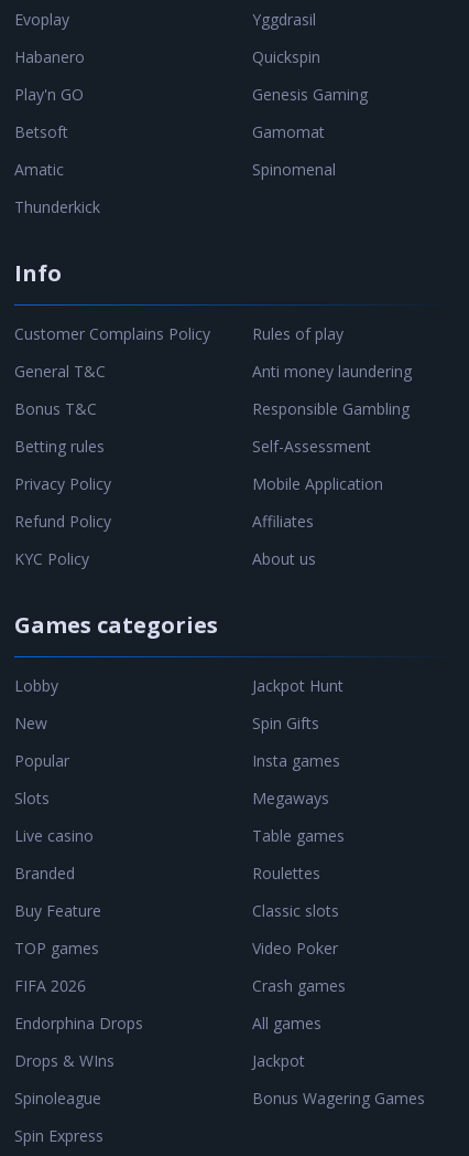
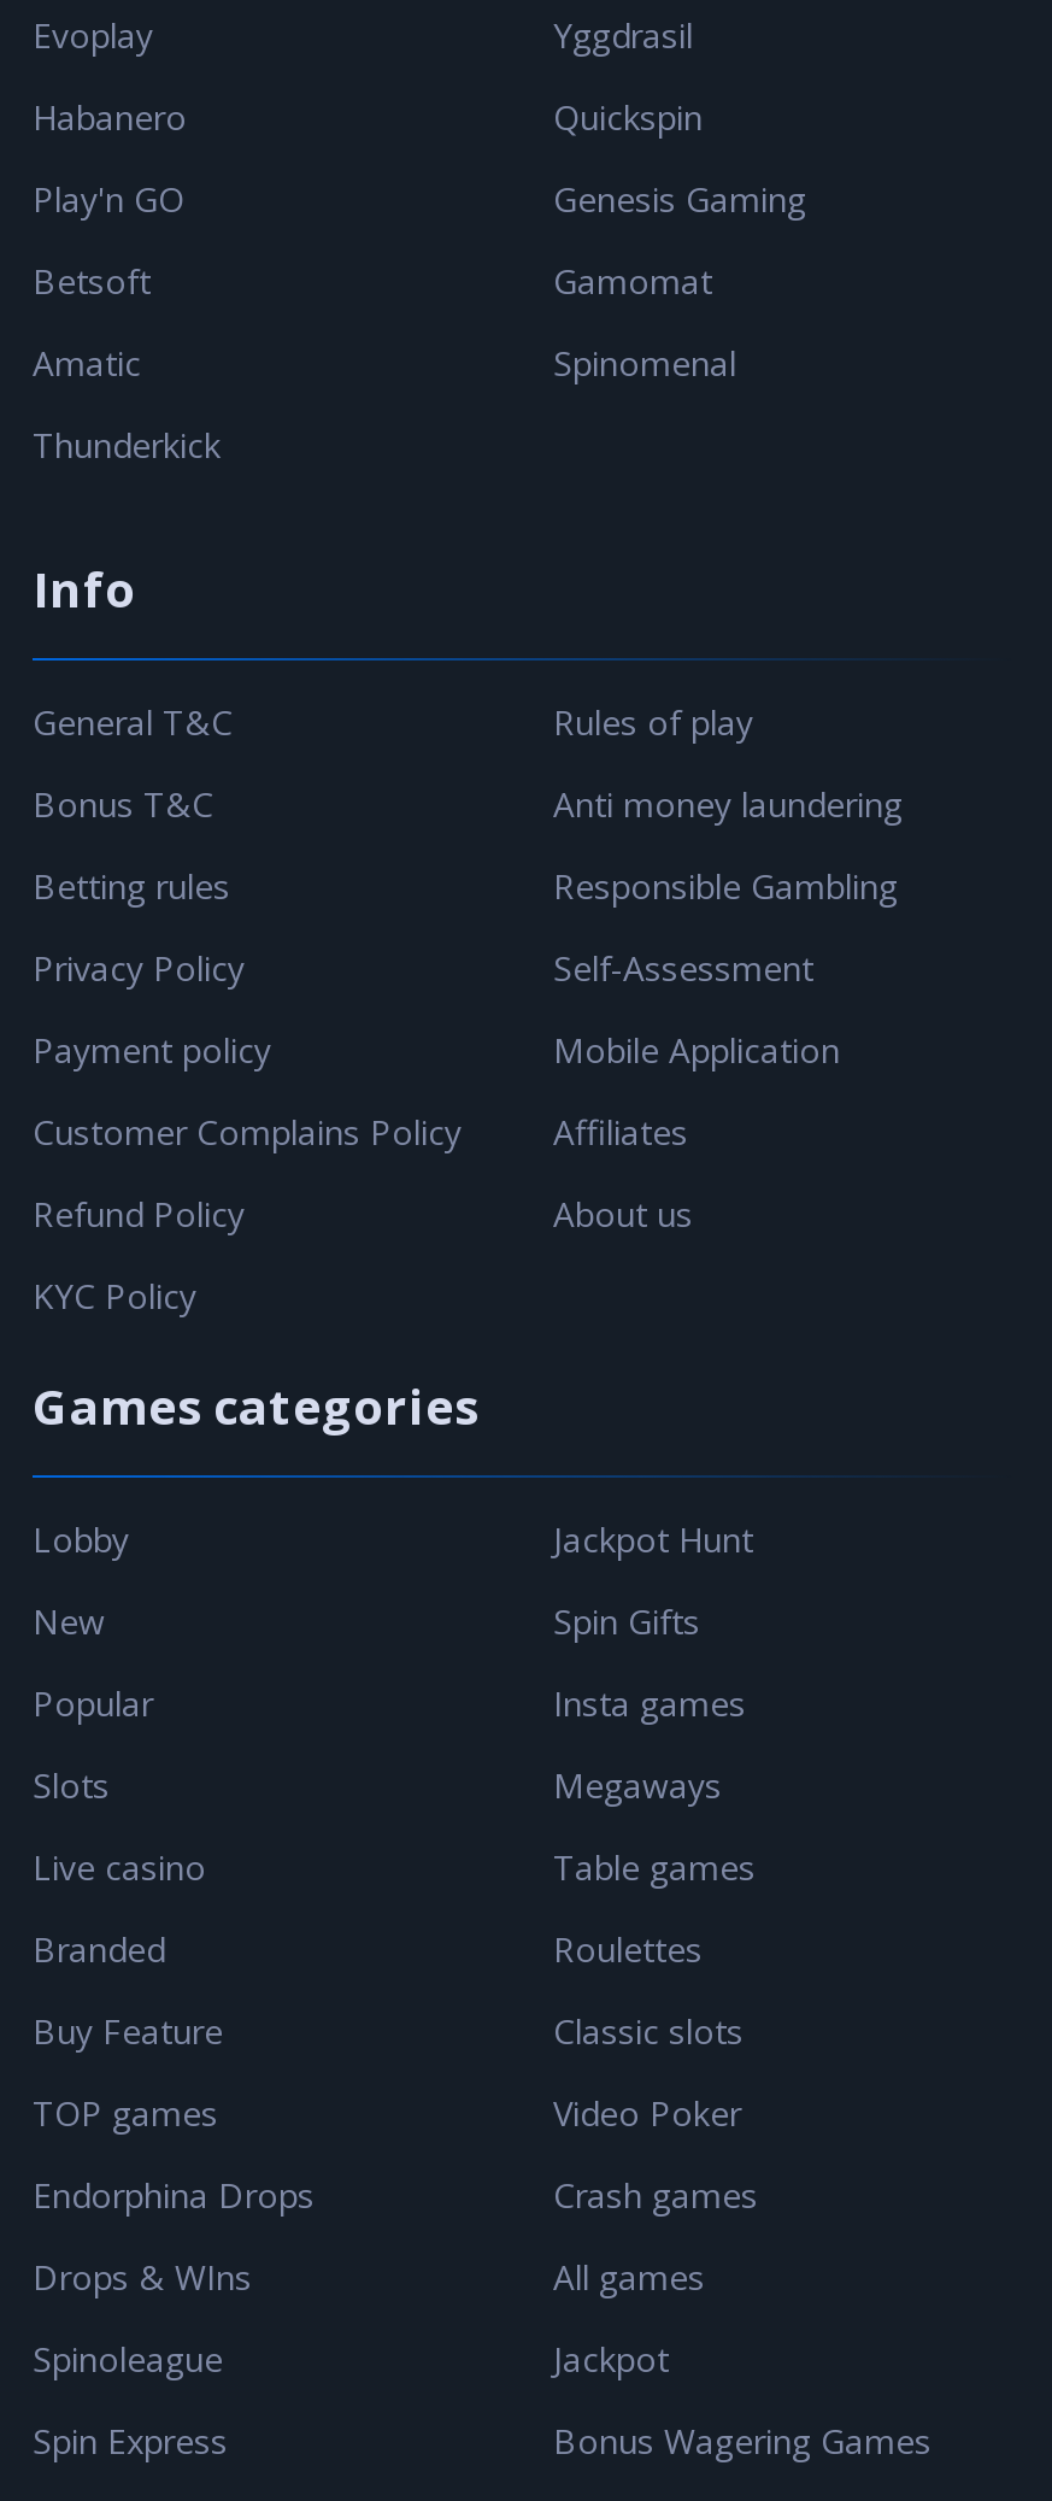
moved [14,323,210,344] -> [33,1109,462,1155]: Customer Complains Policy
moved [14,361,111,494] -> [33,699,245,991]: General T&C | Bonus T&C | Betting rules | Privacy Policy
none -> [33,1027,271,1073] Payment policy
moved [14,511,111,569] -> [33,1191,245,1319]: Refund Policy | KYC Policy
moved [14,610,218,959] -> [33,1374,478,2136]: Games categories | Lobby | New | ... | Buy Feature | TOP games
moved [252,675,425,1109] -> [553,1516,931,2464]: Jackpot Hunt | Spin Gifts | Insta games | ... | Jackpot | Bonus Wagering Games
[14,975,86,996] FIFA 2026 -> none

